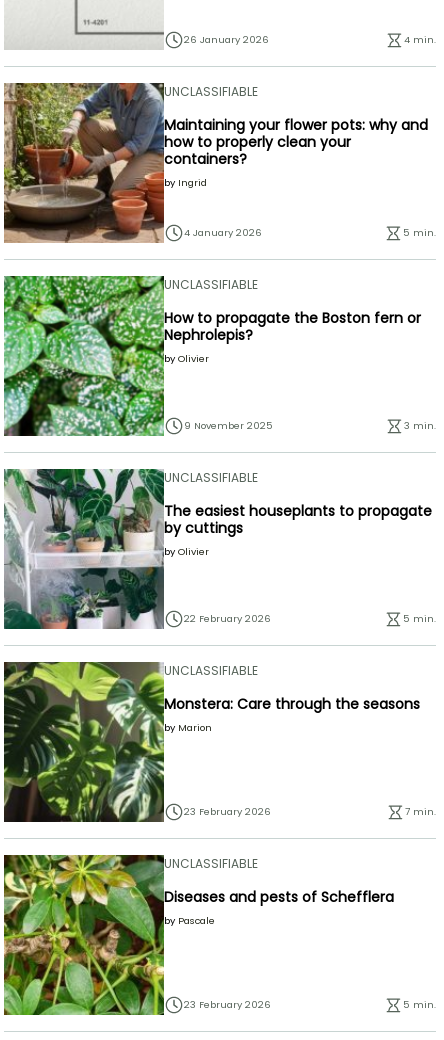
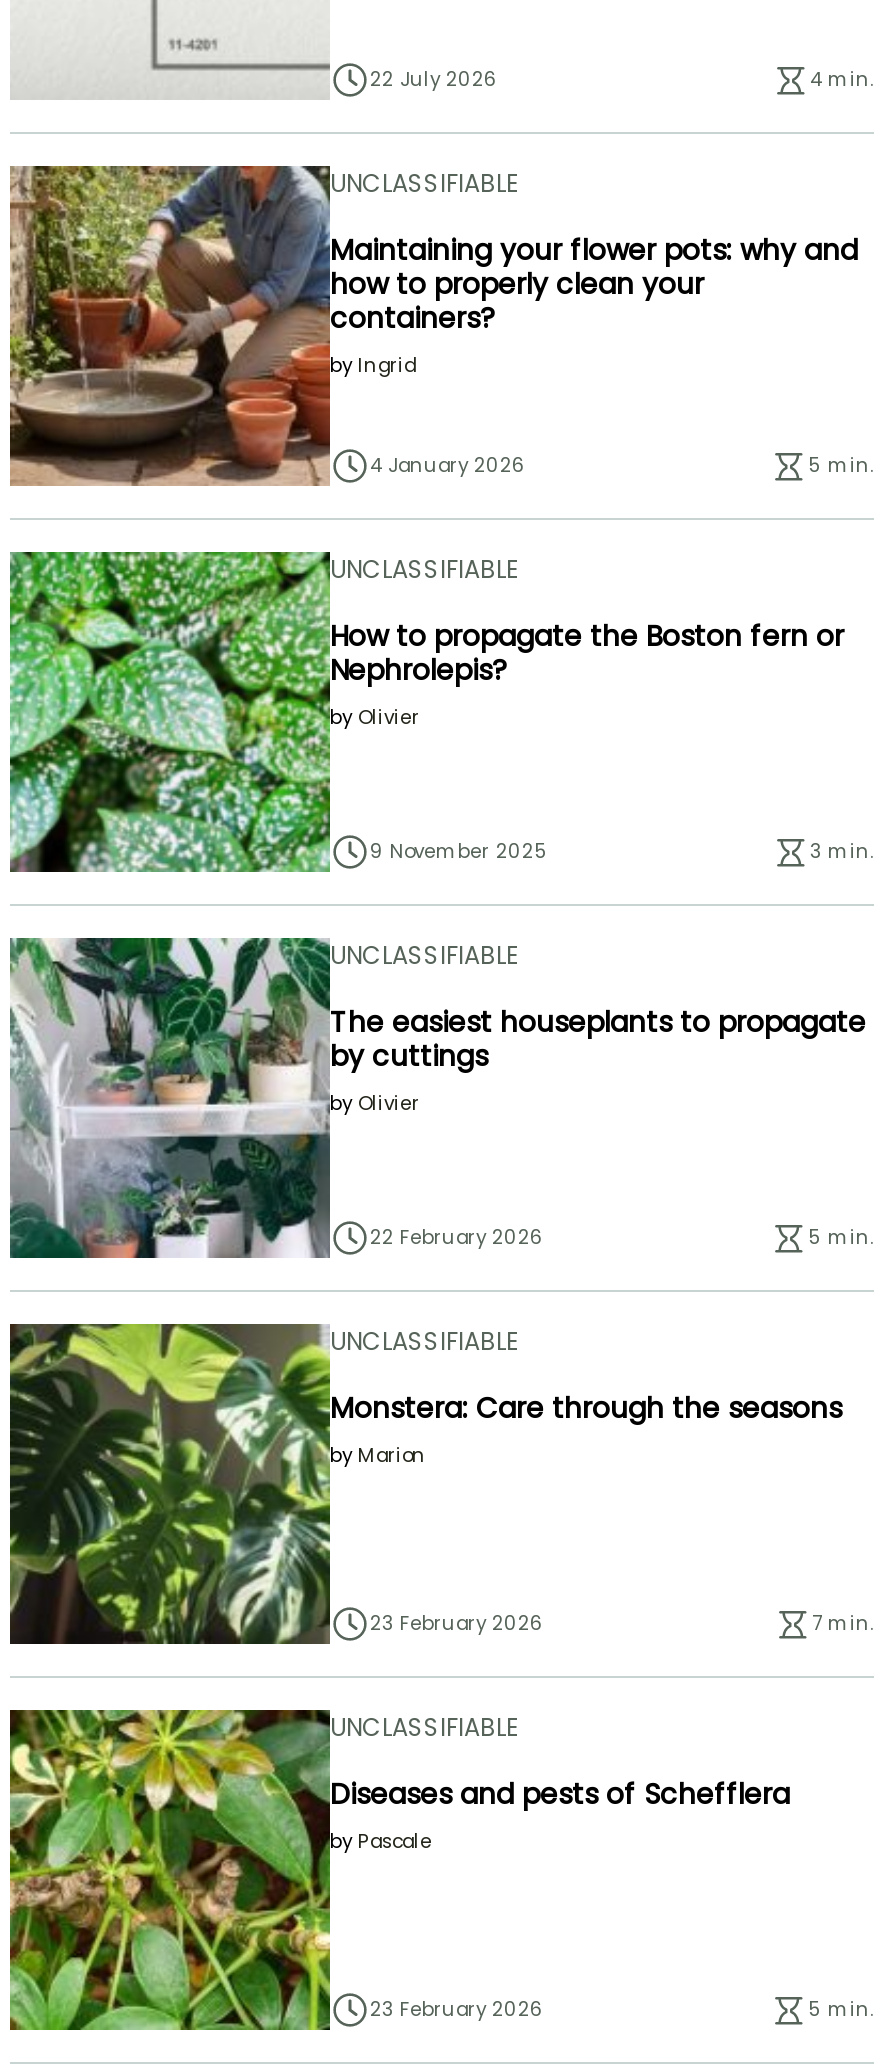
[184,33,269,46] 26 January 2026 -> [370,66,498,92] 22 July 2026

